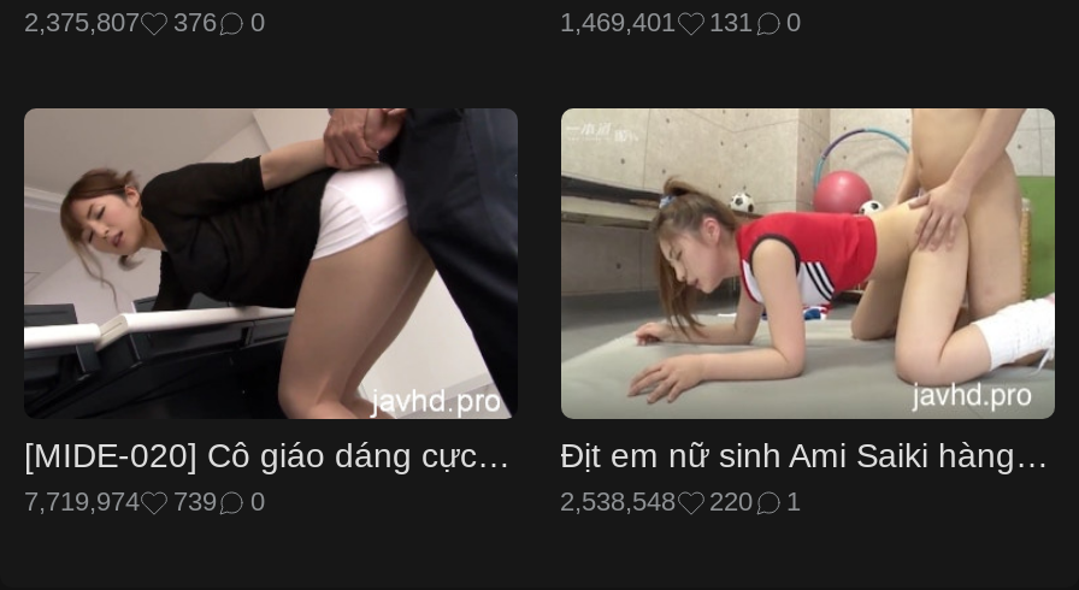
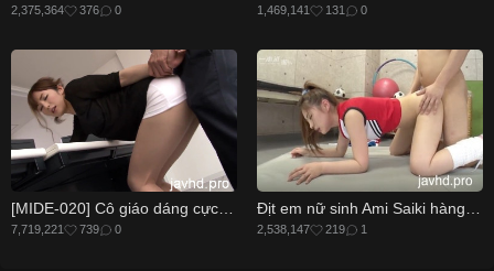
[24,8,265,37] 2,375,807 376 0 -> [11,4,121,17] 2,375,364 376 0
[560,8,801,37] 1,469,401 131 0 -> [256,4,367,17] 1,469,141 131 0
[24,486,265,515] 7,719,974 739 0 -> [11,222,121,235] 7,719,221 739 0
[560,486,676,515] 2,538,548 -> [256,222,309,235] 2,538,147
[709,486,753,515] 220 -> [325,222,345,235] 219

